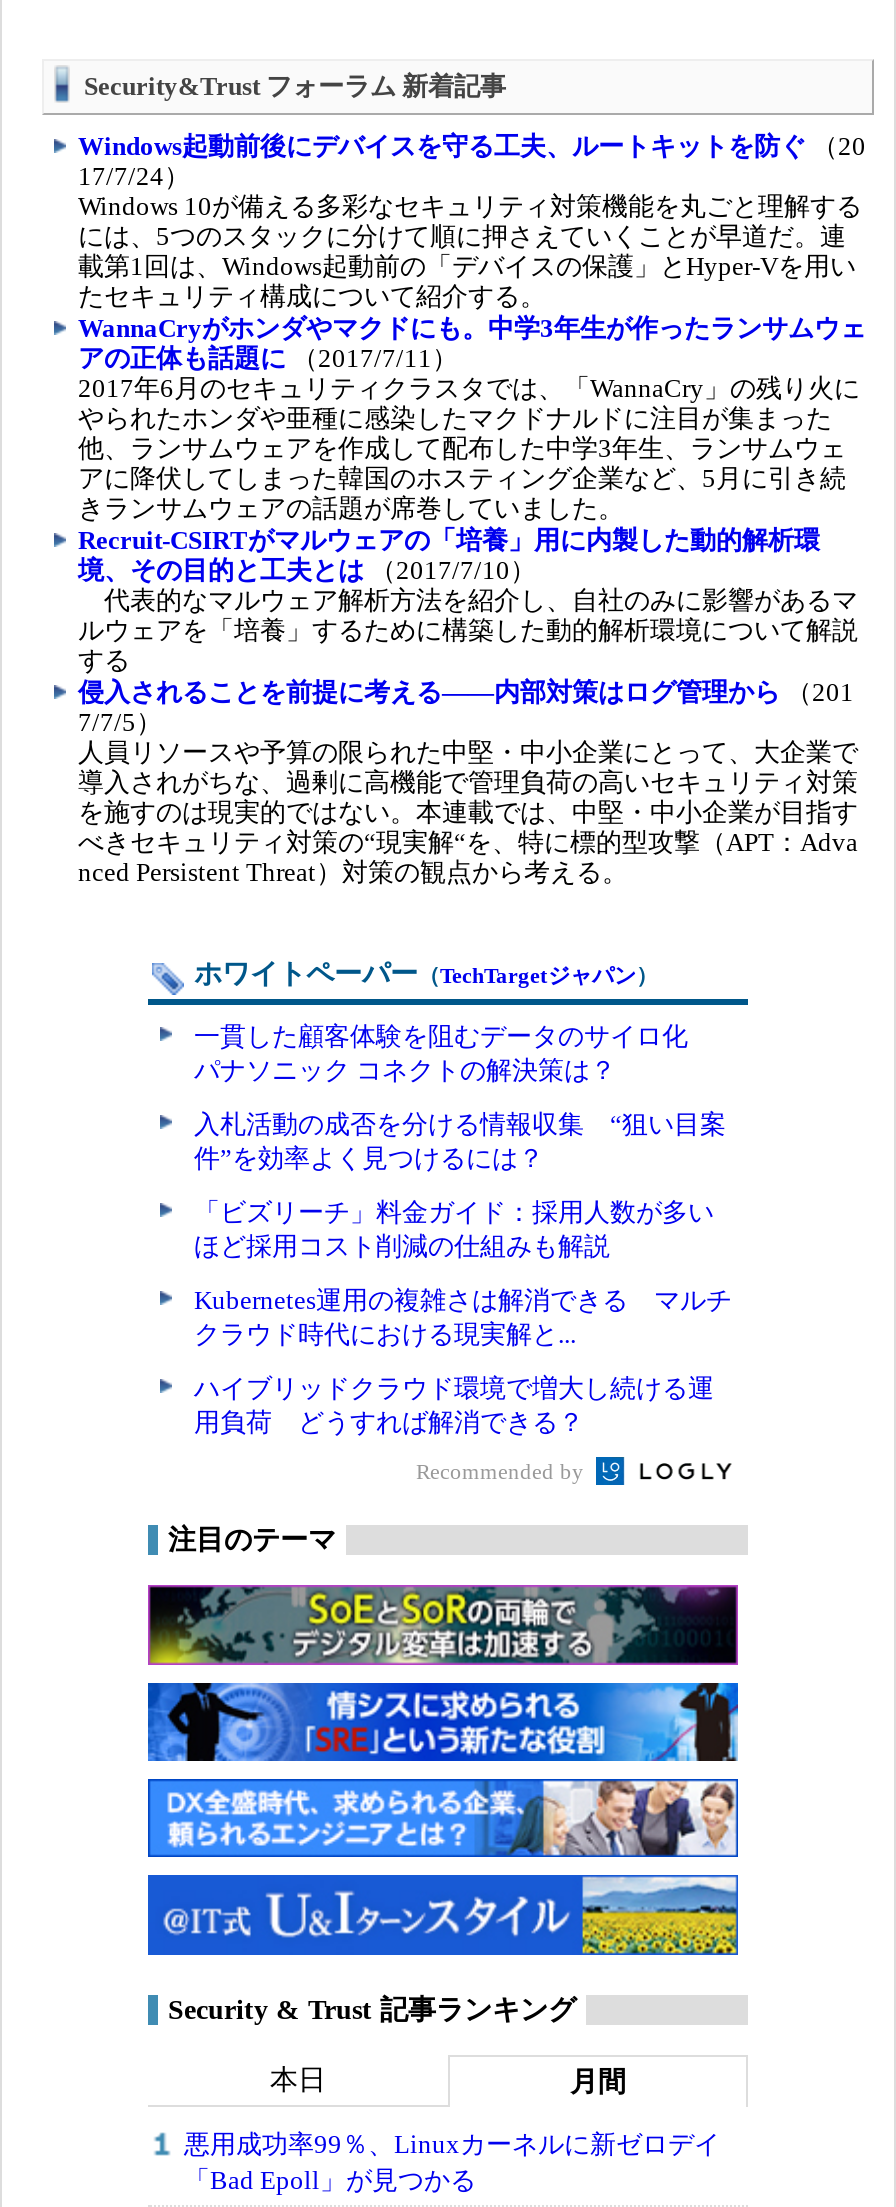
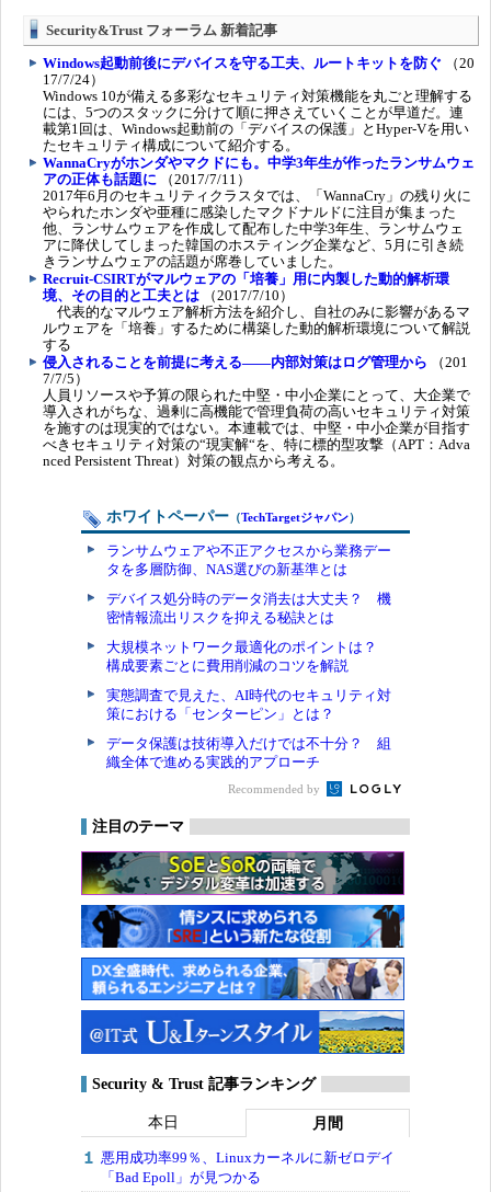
[194,1021,714,1085] 一貫した顧客体験を阻むデータのサイロ化 | パナソニック コネクトの解決策は？ -> [106,542,391,577] ランサムウェアや不正アクセスから業務デー | タを多層防御、NAS選びの新基準とは
[194,1109,726,1173] 入札活動の成否を分ける情報収集 “狙い目案 | 件”を効率よく見つけるには？ -> [106,591,391,626] デバイス処分時のデータ消去は大丈夫？ 機 | 密情報流出リスクを抑える秘訣とは
[194,1197,714,1261] 「ビズリーチ」料金ガイド：採用人数が多い | ほど採用コスト削減の仕組みも解説 -> [106,639,391,674] 大規模ネットワーク最適化のポイントは？ | 構成要素ごとに費用削減のコツを解説
[194,1285,732,1349] Kubernetes運用の複雑さは解消できる マルチ | クラウド時代における現実解と... -> [106,687,391,722] 実態調査で見えた、AI時代のセキュリティ対 | 策における「センターピン」とは？
[194,1373,714,1437] ハイブリッドクラウド環境で増大し続ける運 | 用負荷 どうすれば解消できる？ -> [106,735,391,770] データ保護は技術導入だけでは不十分？ 組 | 織全体で進める実践的アプローチ

